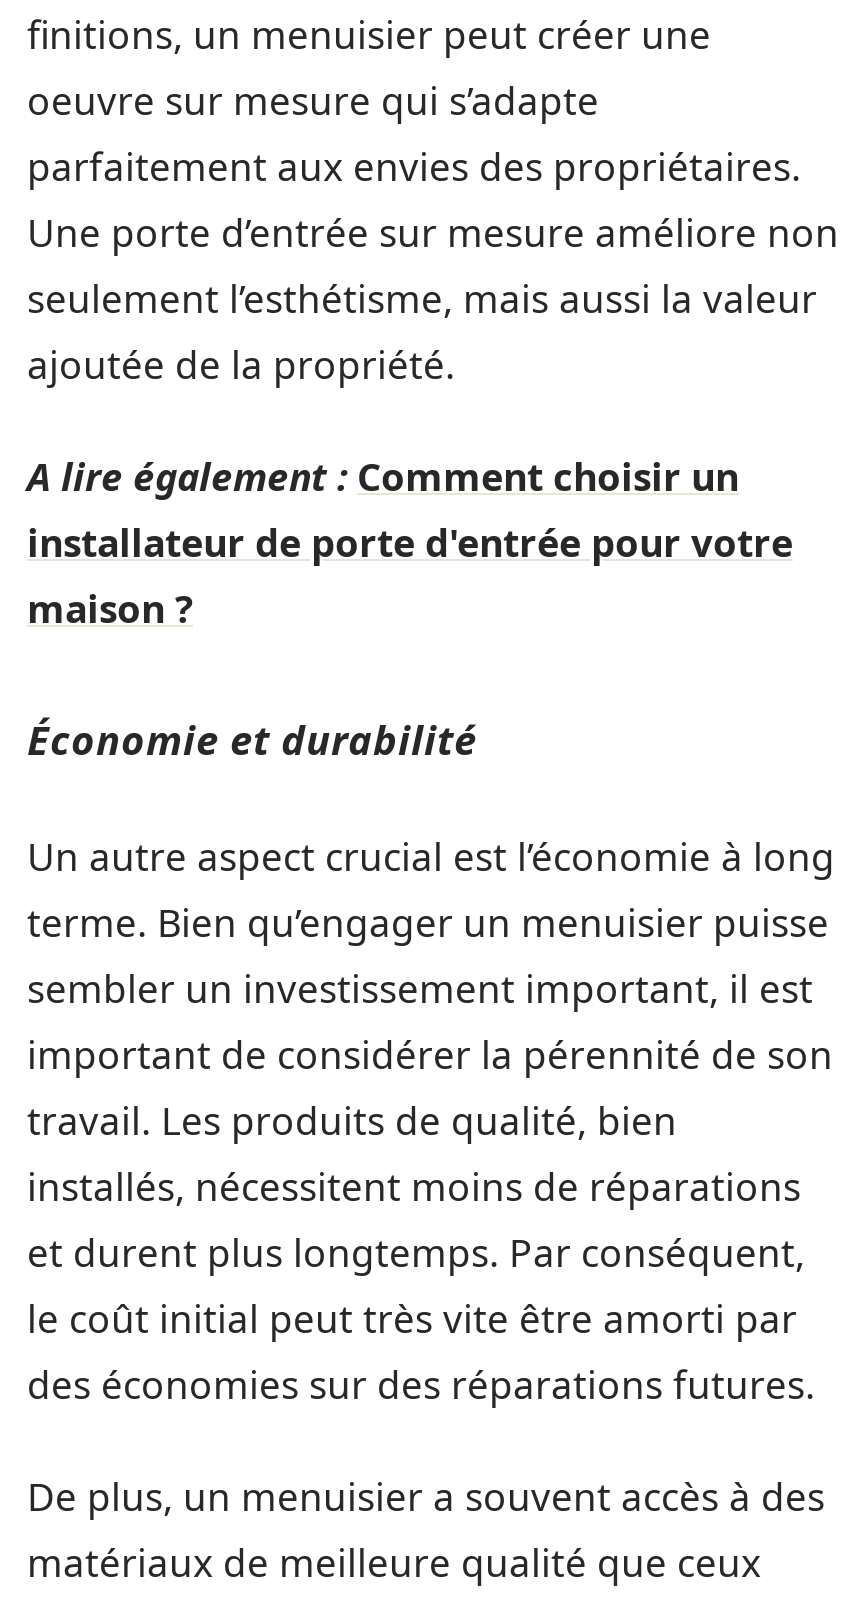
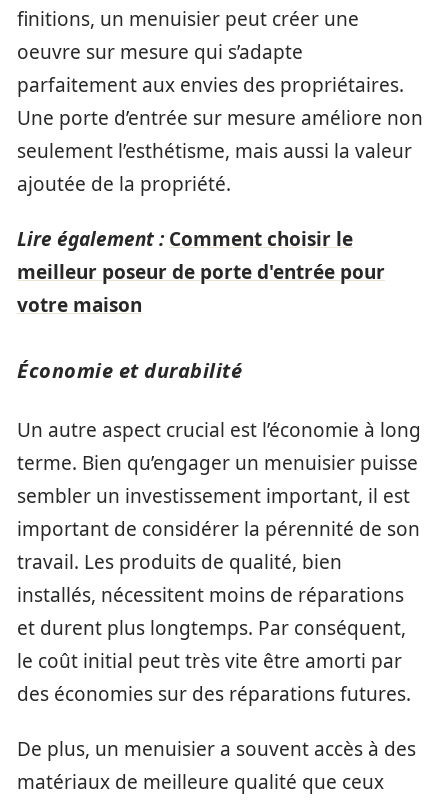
[27,450,793,634] A lire également : Comment choisir un | installateur de porte d'entrée pour votre | maison ? -> [17,226,385,318] Lire également : Comment choisir le | meilleur poseur de porte d'entrée pour | votre maison

